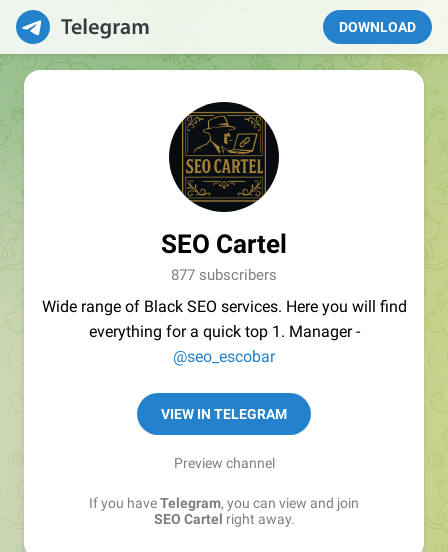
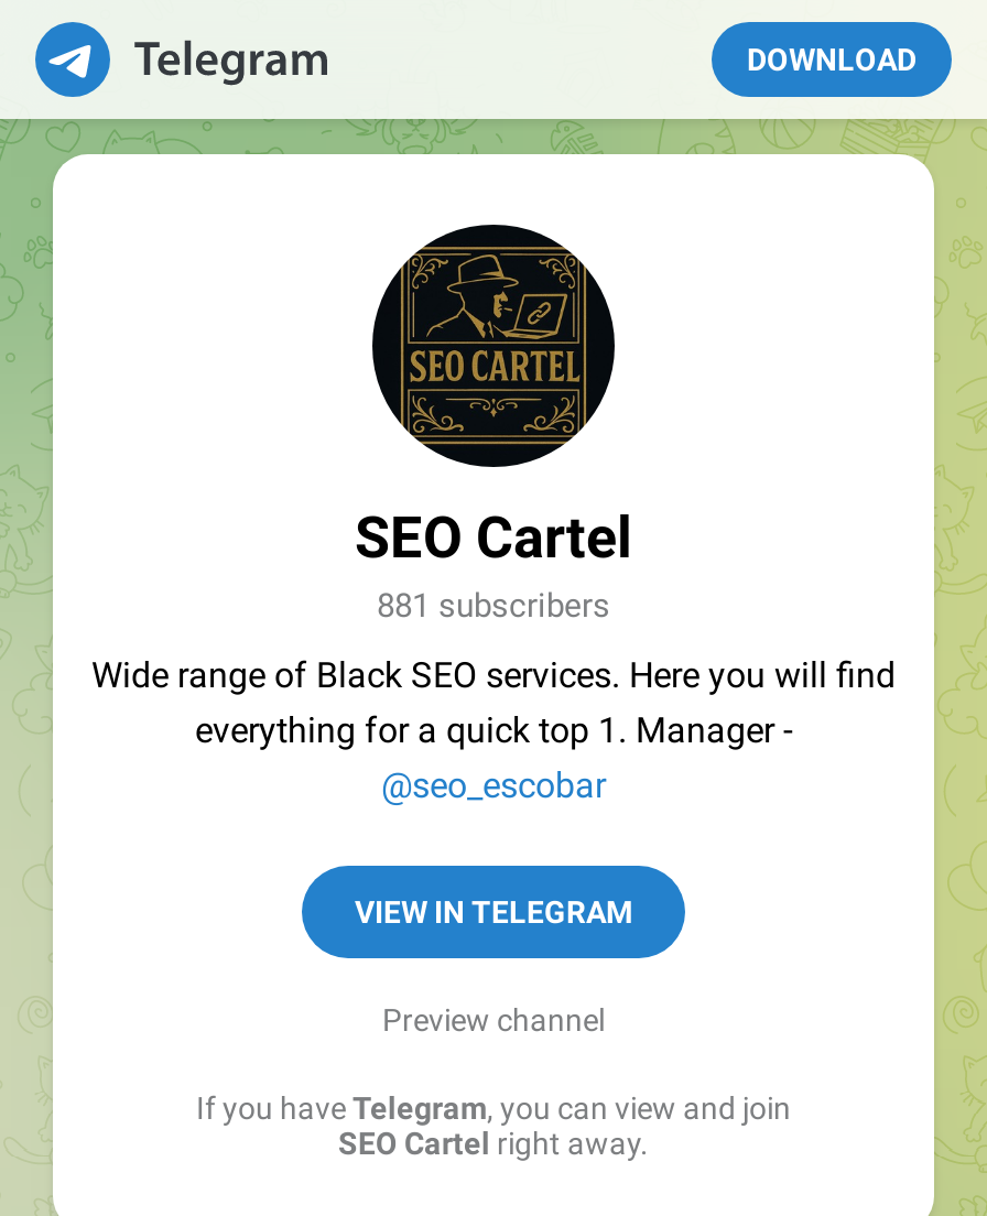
[171,266,277,284] 877 subscribers -> [377,586,610,626] 881 subscribers

